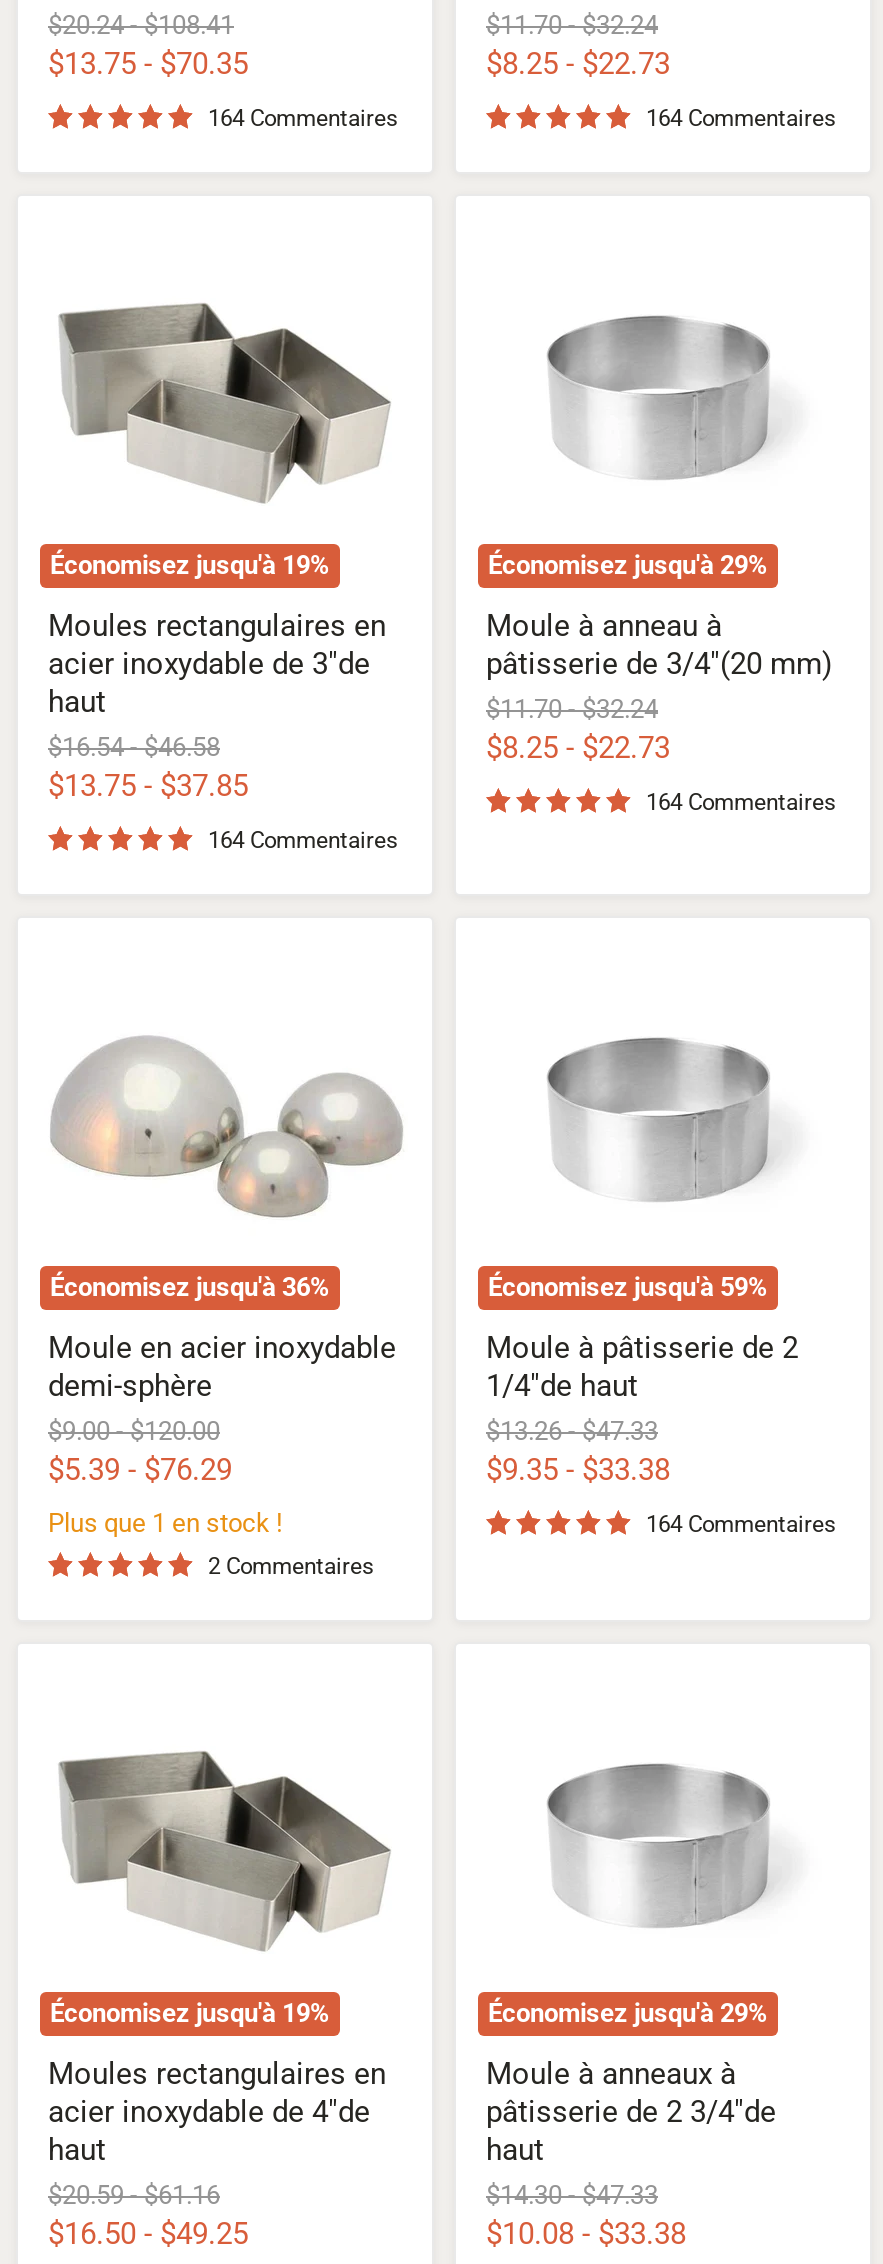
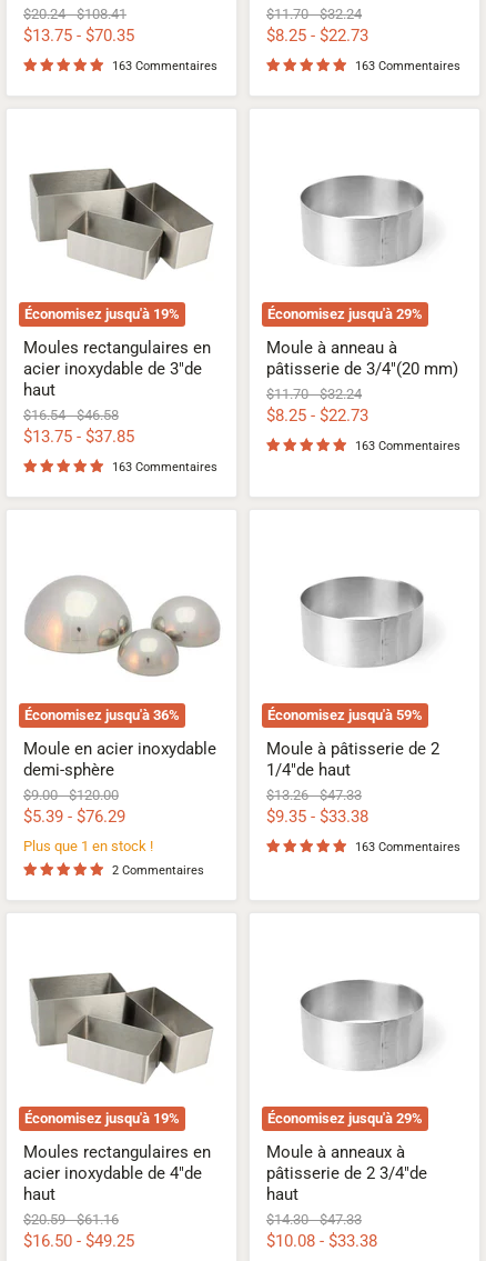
[208,105,398,131] 164 Commentaires -> [112,58,217,73] 163 Commentaires
[646,105,836,131] 164 Commentaires -> [355,58,460,73] 163 Commentaires
[646,789,836,815] 164 Commentaires -> [355,438,460,453] 163 Commentaires
[208,827,398,853] 164 Commentaires -> [112,459,217,474] 163 Commentaires
[646,1511,836,1537] 164 Commentaires -> [355,839,460,854] 163 Commentaires

